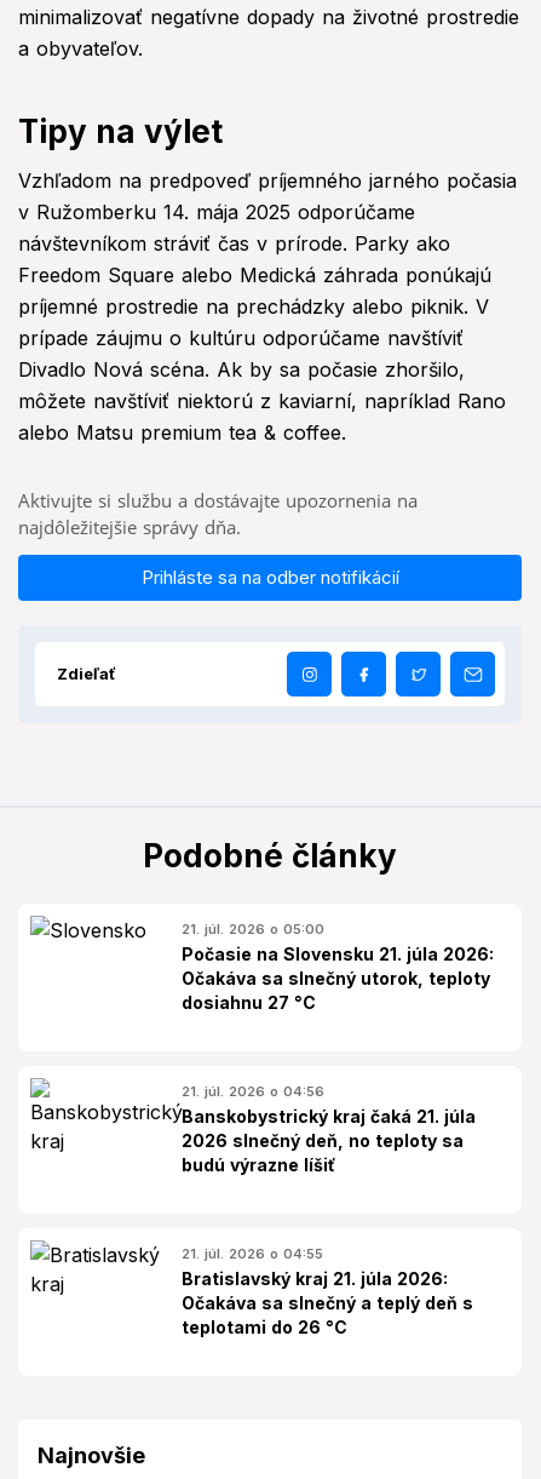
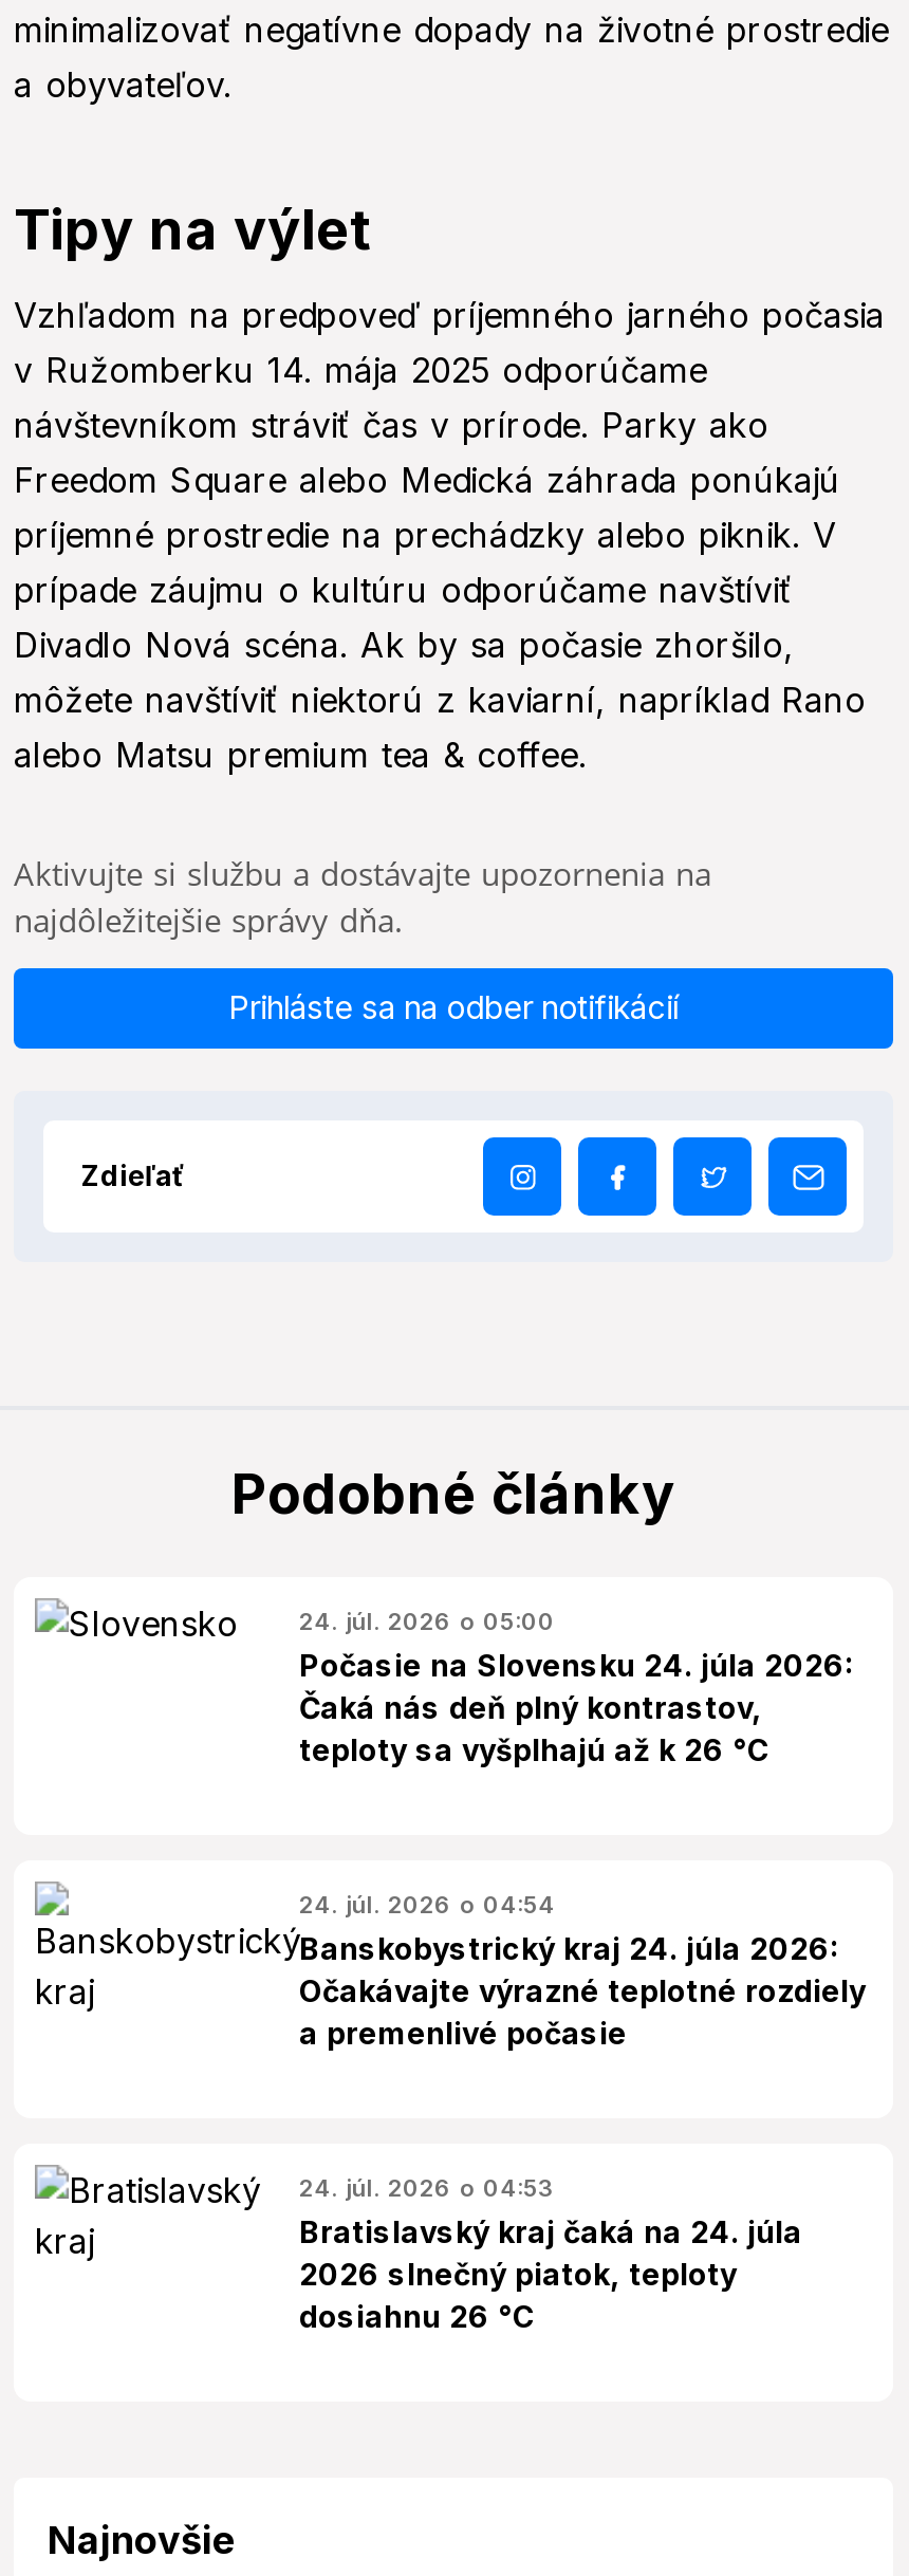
[182,921,494,1013] 21. júl. 2026 o 05:00 | Počasie na Slovensku 21. júla 2026: | Očakáva sa slnečný utorok, teploty | dosiahnu 27 °C -> [299,1607,853,1768] 24. júl. 2026 o 05:00 | Počasie na Slovensku 24. júla 2026: | Čaká nás deň plný kontrastov, | teploty sa vyšplhajú až k 26 °C
[182,1083,476,1175] 21. júl. 2026 o 04:56 | Banskobystrický kraj čaká 21. júla | 2026 slnečný deň, no teploty sa | budú výrazne líšiť -> [299,1890,866,2051] 24. júl. 2026 o 04:54 | Banskobystrický kraj 24. júla 2026: | Očakávajte výrazné teplotné rozdiely | a premenlivé počasie
[182,1245,473,1338] 21. júl. 2026 o 04:55 | Bratislavský kraj 21. júla 2026: | Očakáva sa slnečný a teplý deň s | teplotami do 26 °C -> [299,2174,802,2334] 24. júl. 2026 o 04:53 | Bratislavský kraj čaká na 24. júla | 2026 slnečný piatok, teploty | dosiahnu 26 °C

